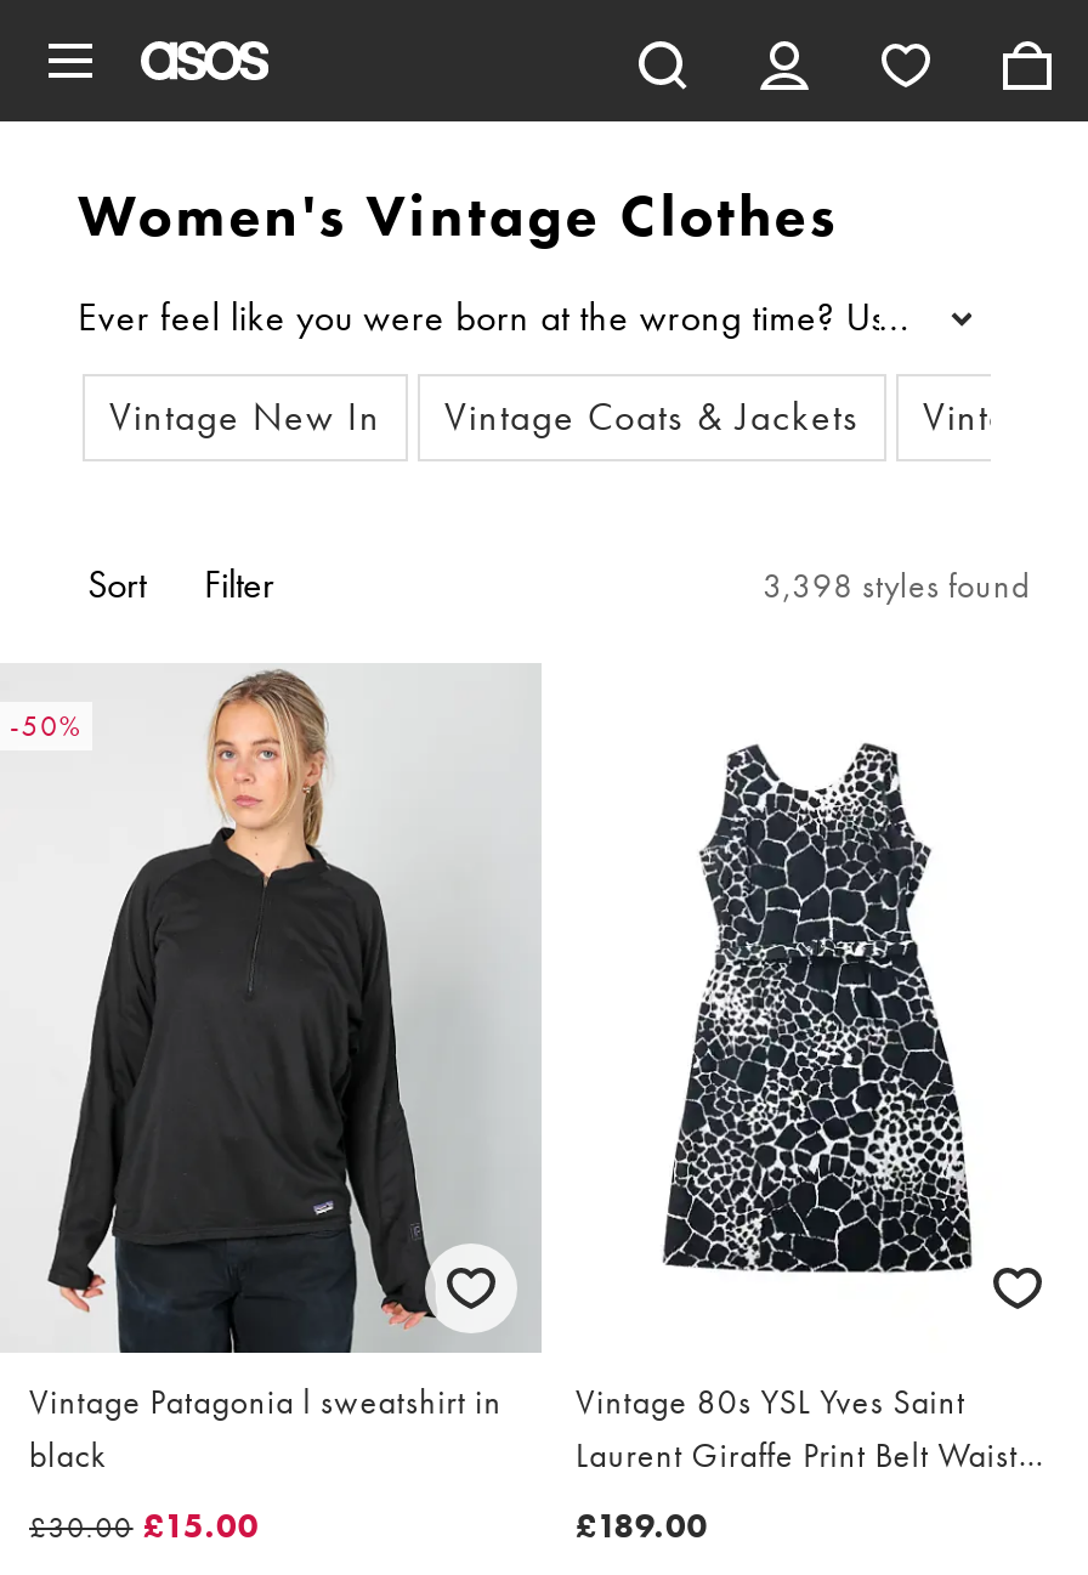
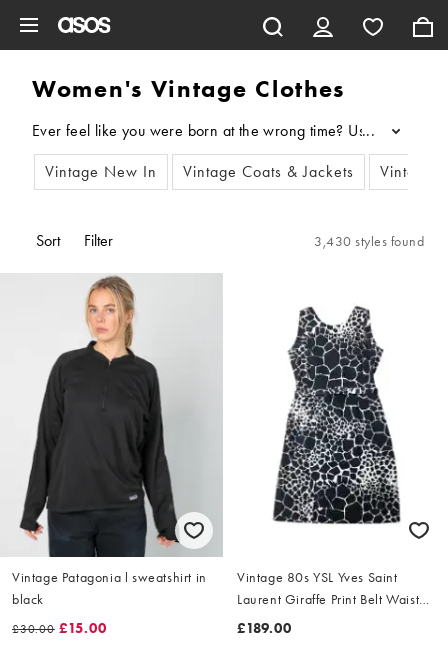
[10,563,1030,746] 3,398 styles found | -50% -> [314,232,424,250] 3,430 styles found

